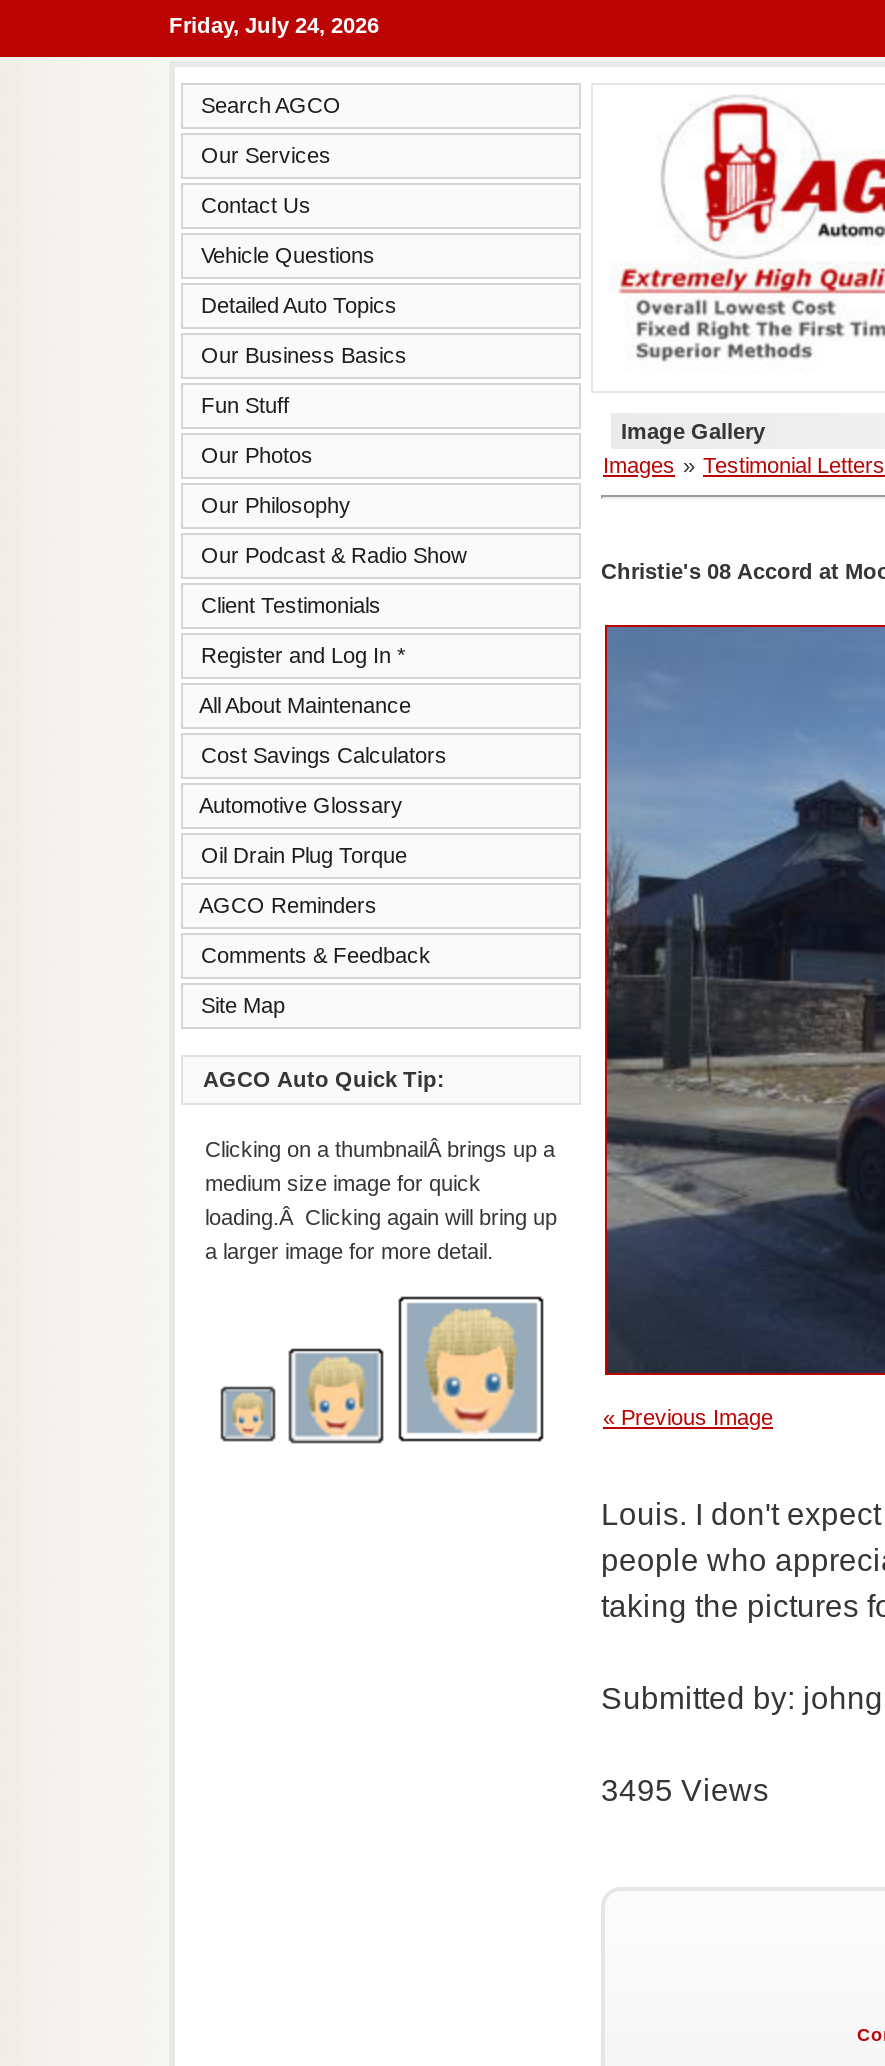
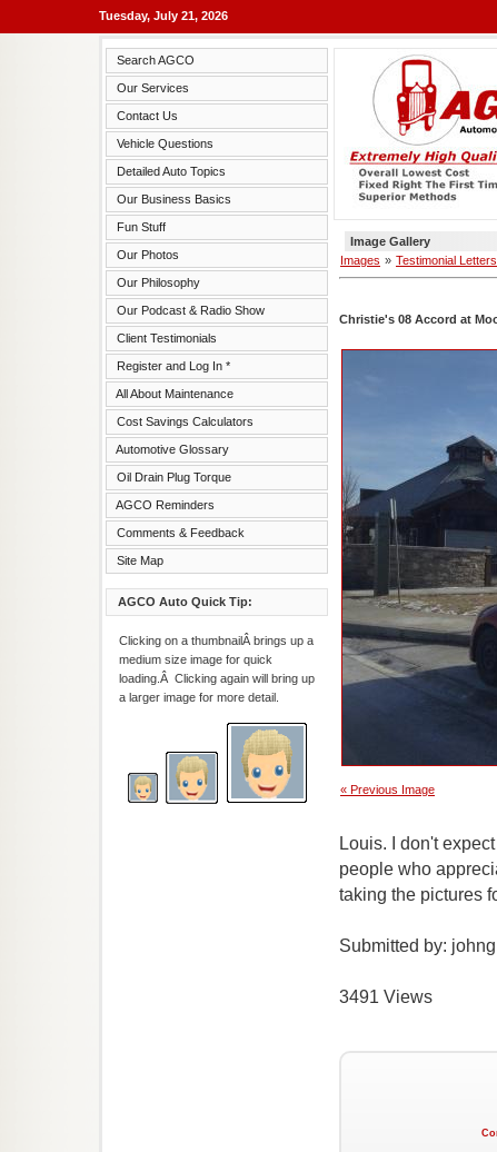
[169,13,379,37] Friday, July 24, 2026 -> [99,9,228,22] Tuesday, July 21, 2026
[601,1773,769,1807] 3495 Views -> [339,987,433,1006] 3491 Views

